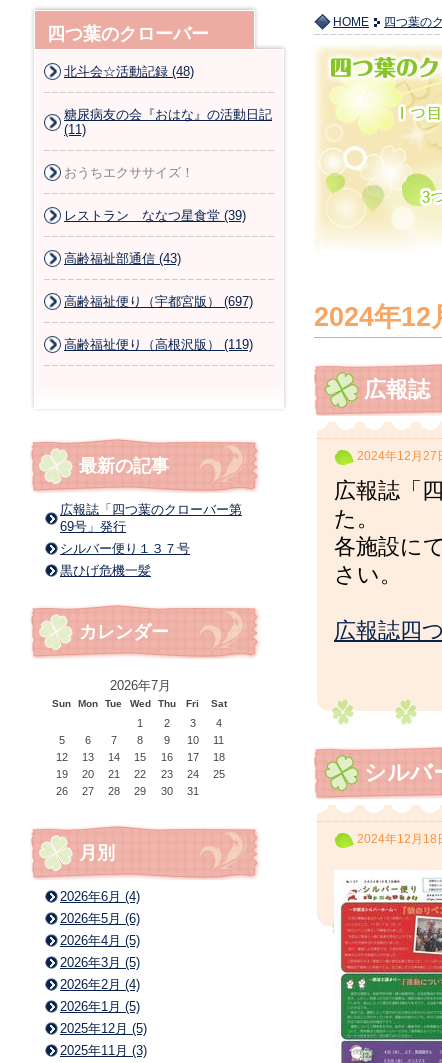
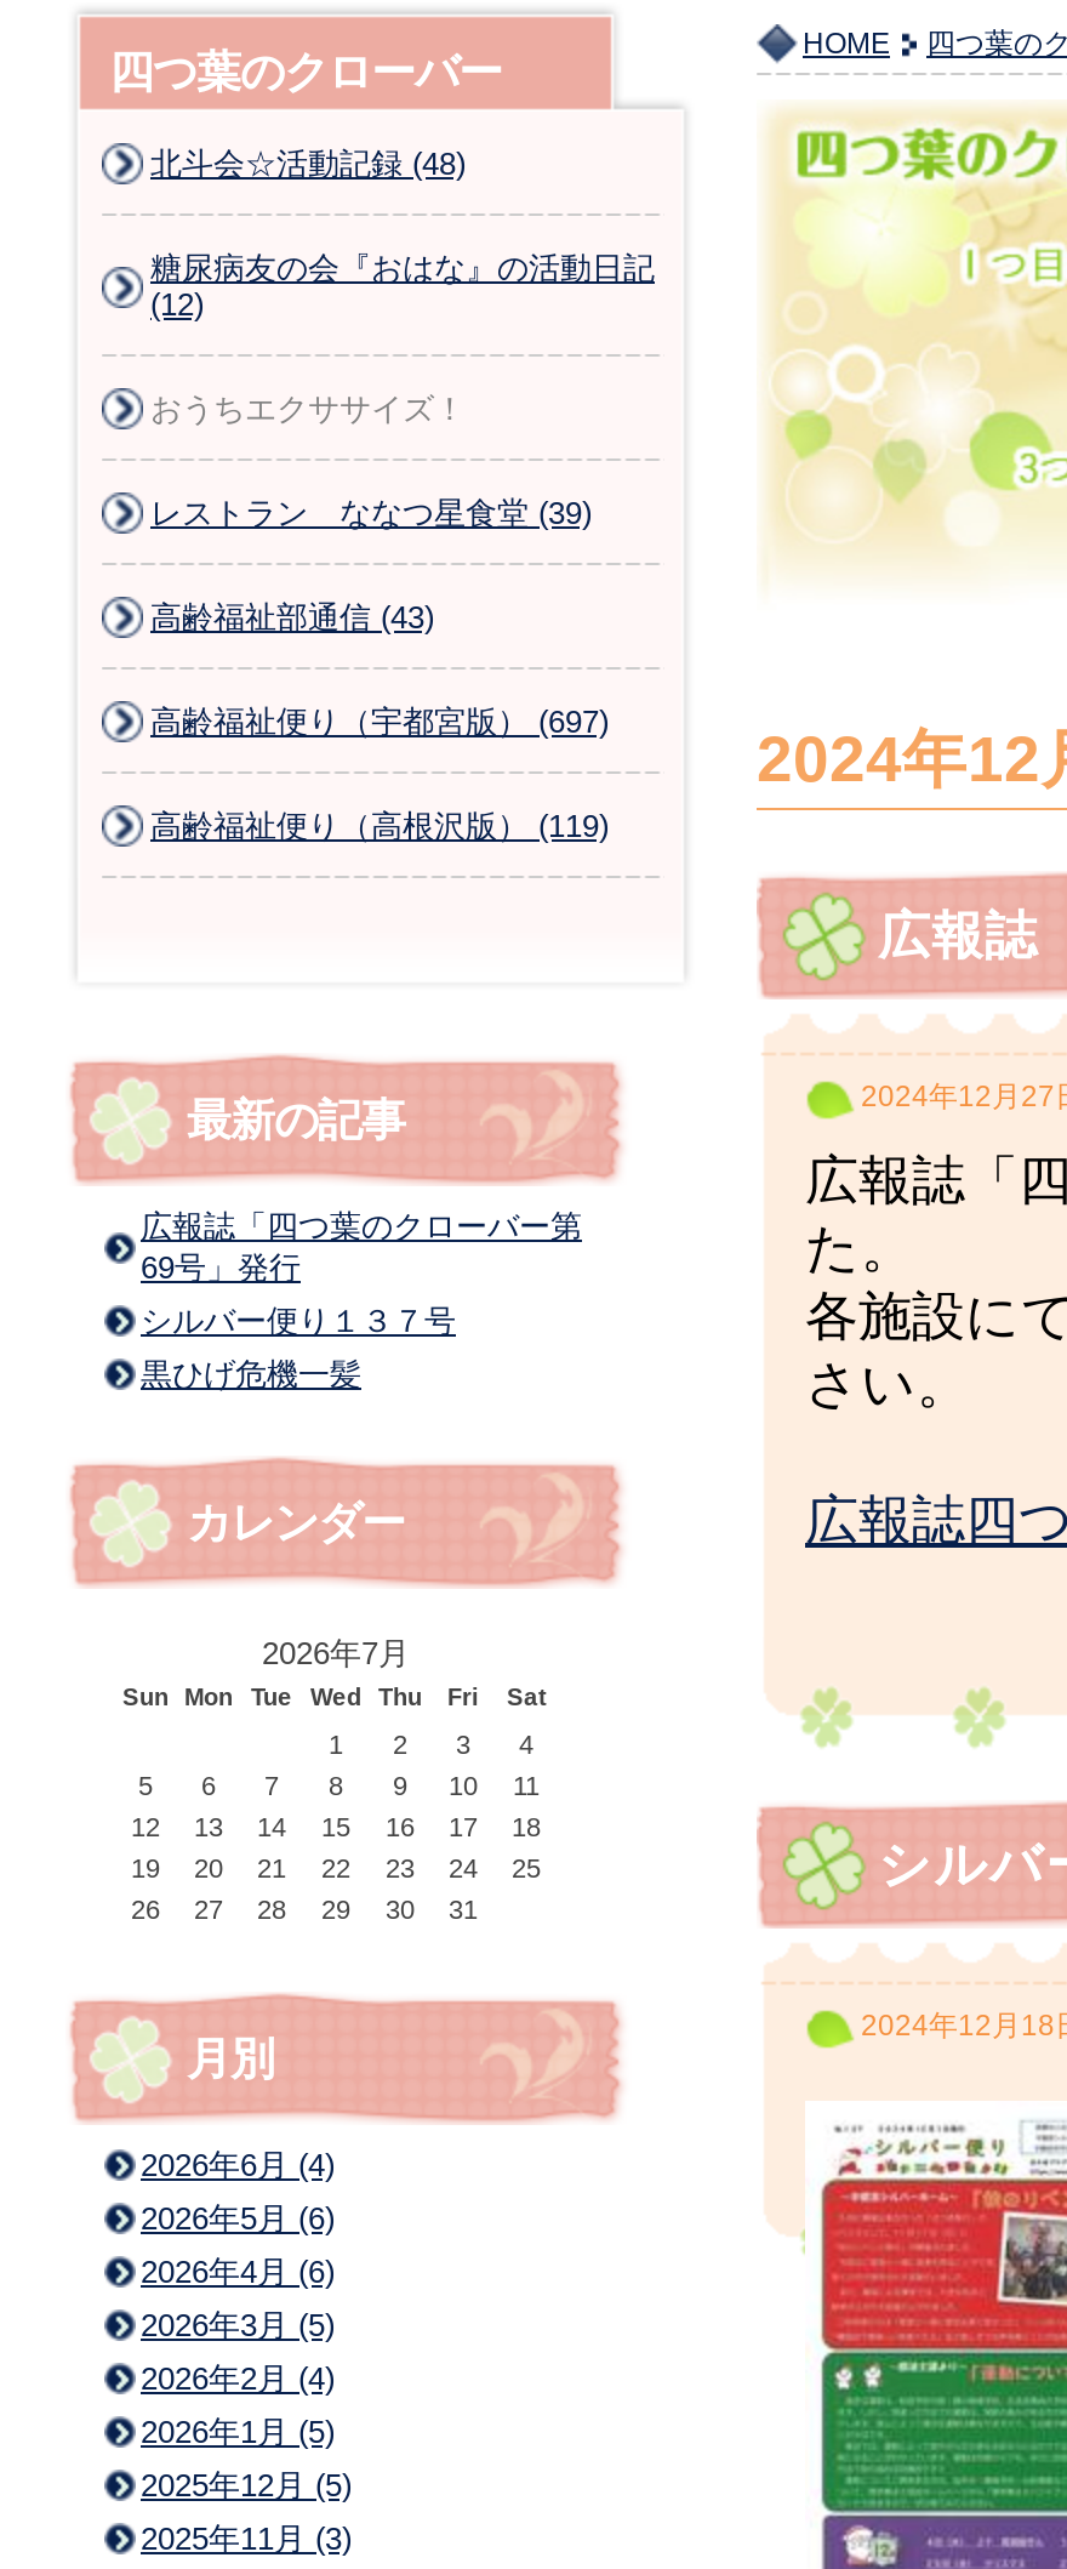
[64,122,86,137] (11) -> [150,286,204,323] (12)
[60,933,140,948] 2026年4月 (5) -> [141,2254,335,2290] 2026年4月 (6)

